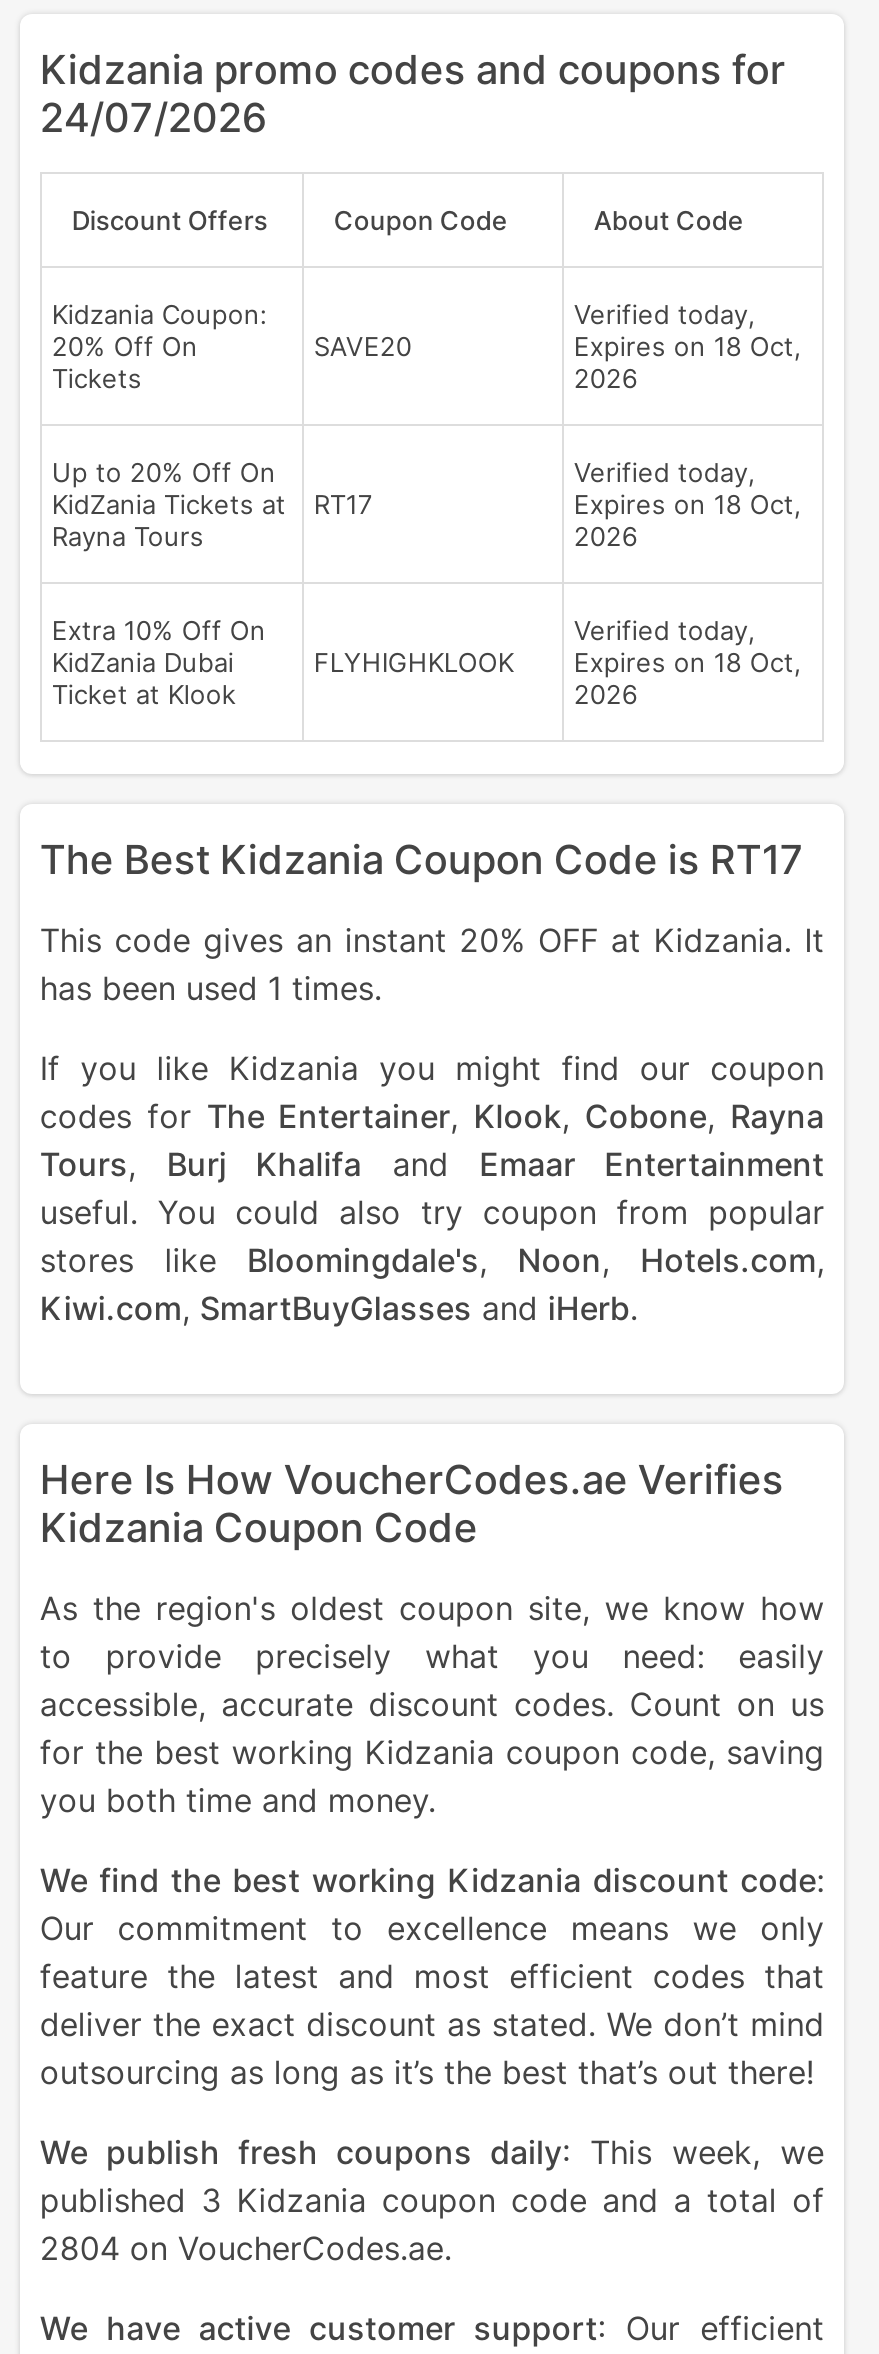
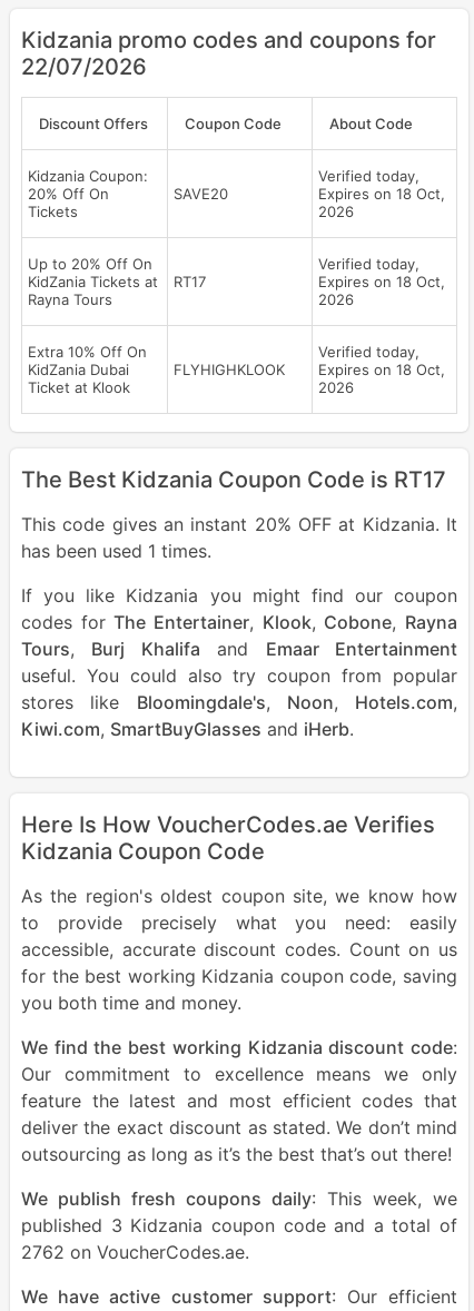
[40,94,268,142] 24/07/2026 -> [21,54,147,80] 22/07/2026
[40,2228,452,2268] 2804 on VoucherCodes.ae. -> [21,1241,249,1263] 2762 on VoucherCodes.ae.

